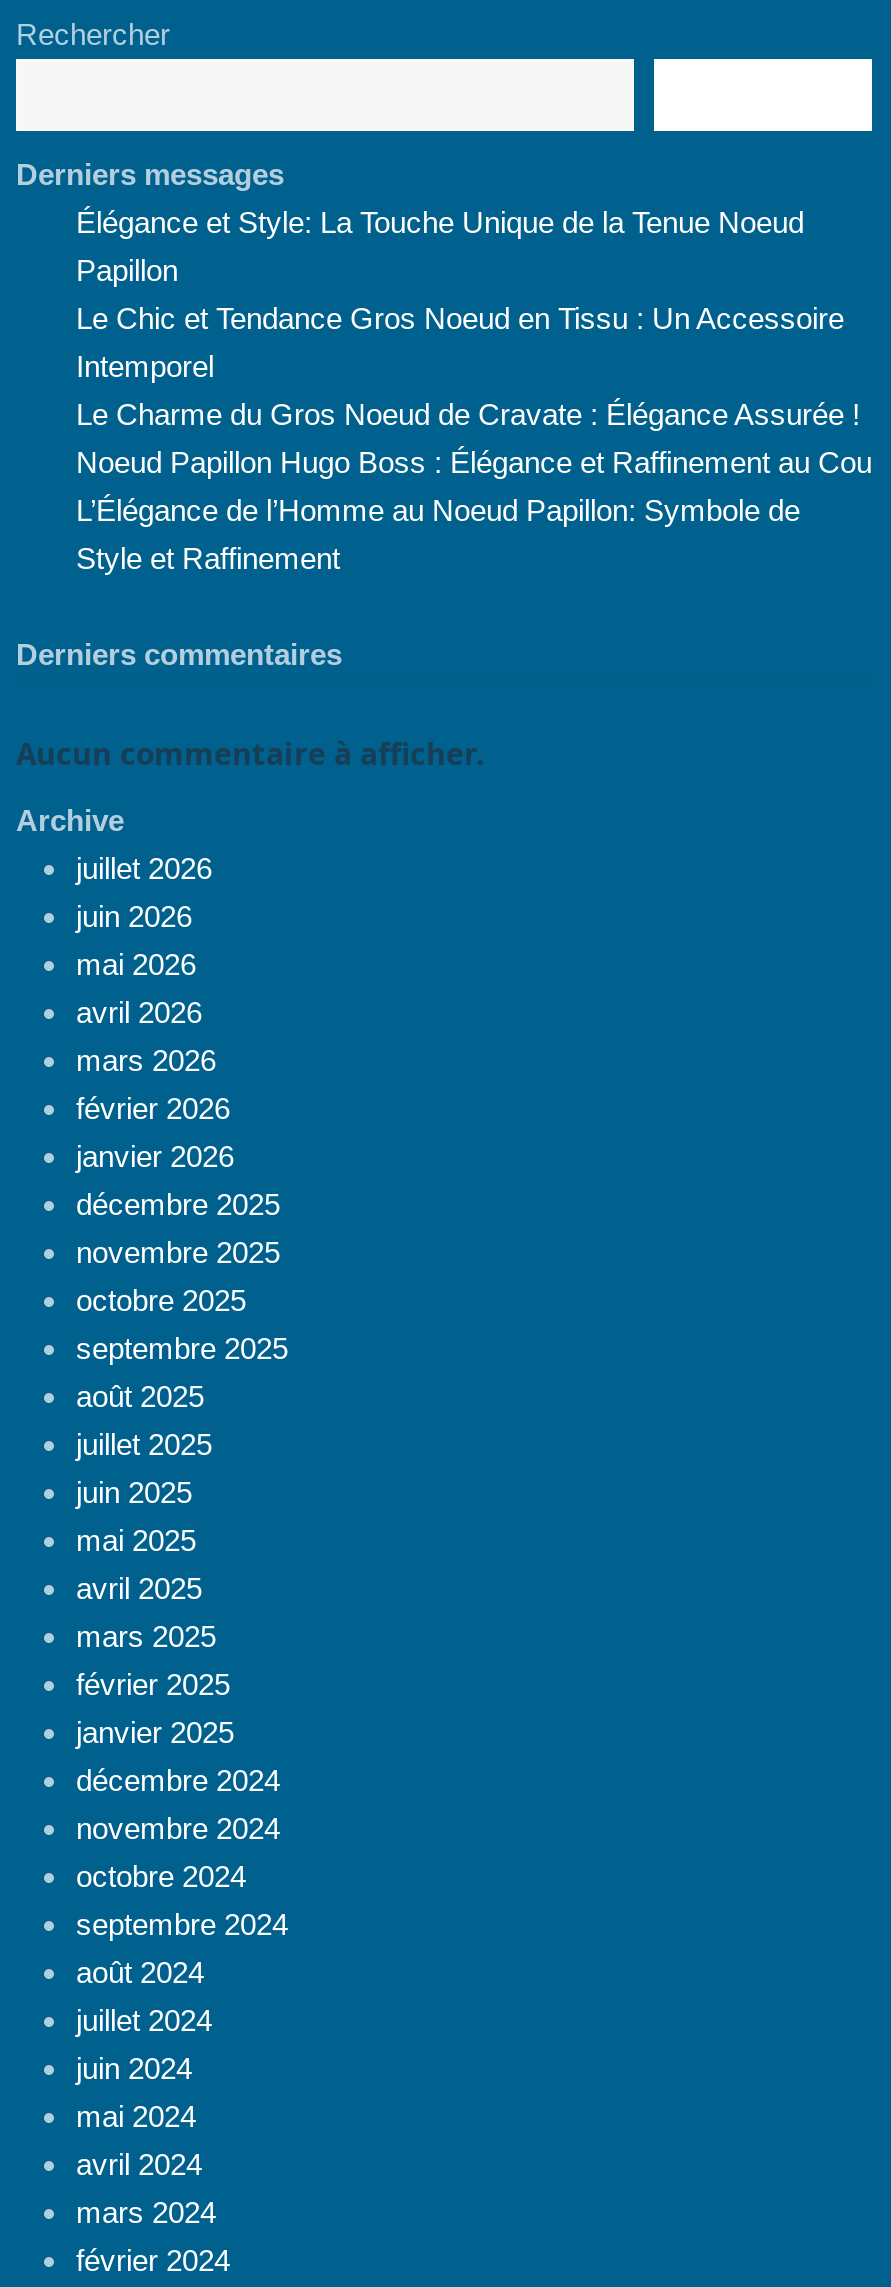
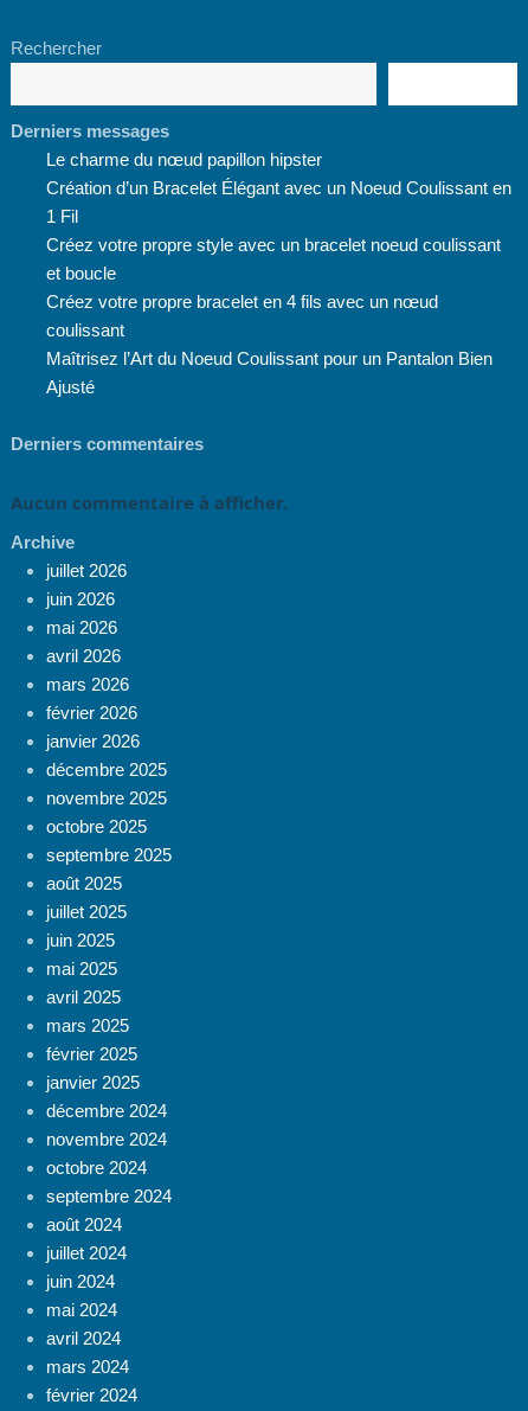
[76,205,872,575] Élégance et Style: La Touche Unique de la Tenue Noeud | Papillon | Le Chic et Tendance Gros Noeud en Tissu : Un Accessoire | Intemporel | Le Charme du Gros Noeud de Cravate : Élégance Assurée ! | Noeud Papillon Hugo Boss : Élégance et Raffinement au Cou | L’Élégance de l’Homme au Noeud Papillon: Symbole de | Style et Raffinement -> [46,149,511,397] Le charme du nœud papillon hipster | Création d’un Bracelet Élégant avec un Noeud Coulissant en | 1 Fil | Créez votre propre style avec un bracelet noeud coulissant | et boucle | Créez votre propre bracelet en 4 fils avec un nœud | coulissant | Maîtrisez l’Art du Noeud Coulissant pour un Pantalon Bien | Ajusté

